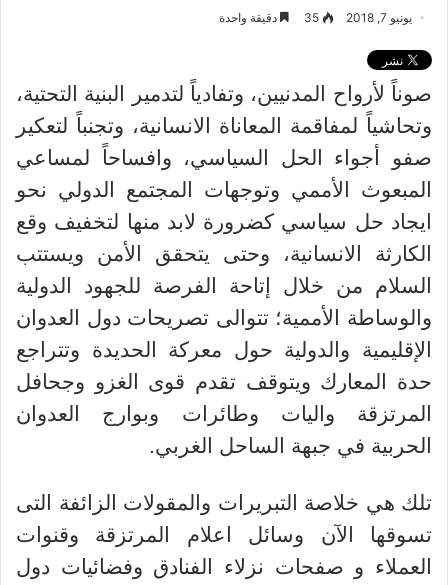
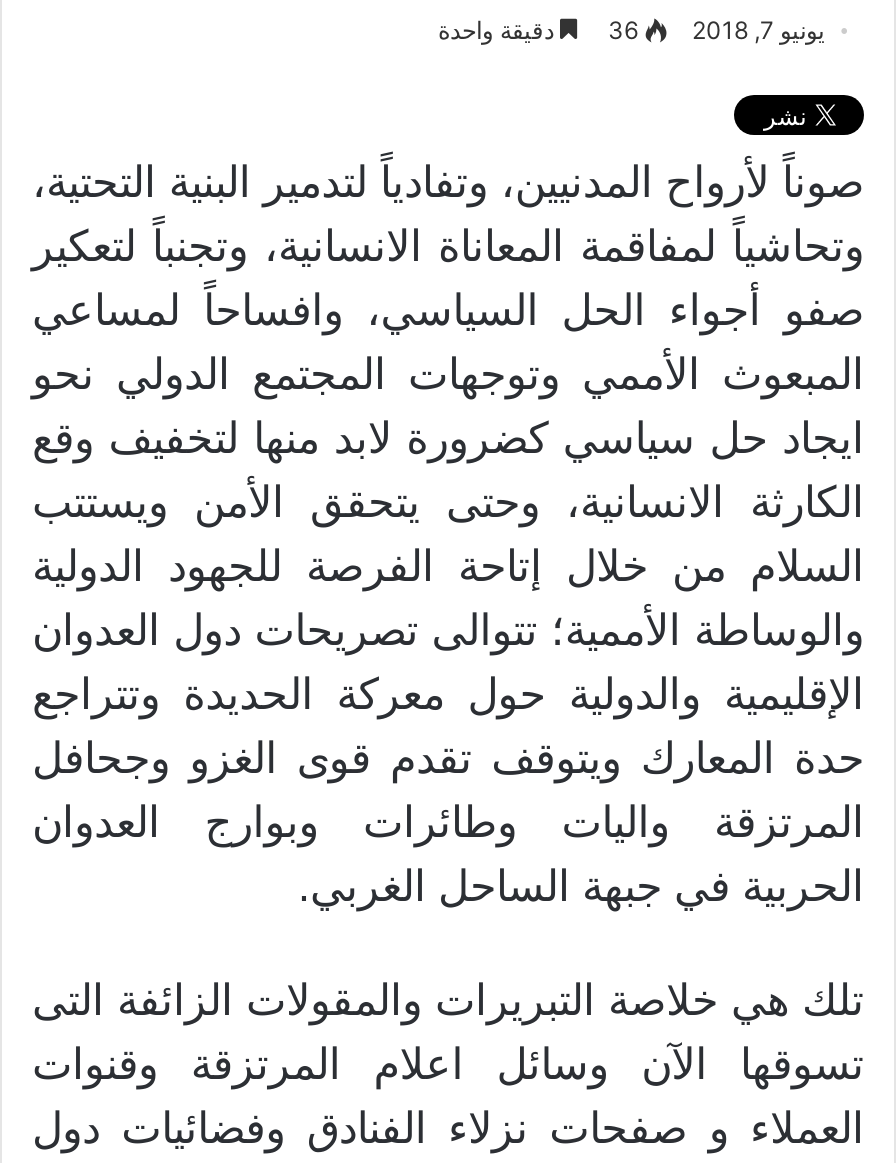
[219,10,319,25] 35 دقيقة واحدة -> [438,16,638,46] 36 دقيقة واحدة

